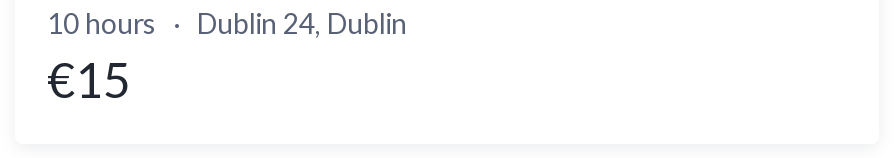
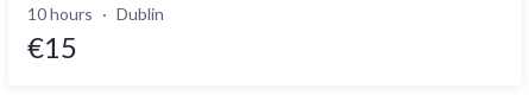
[197,6,407,40] Dublin 24, Dublin -> [116,4,164,24] Dublin

